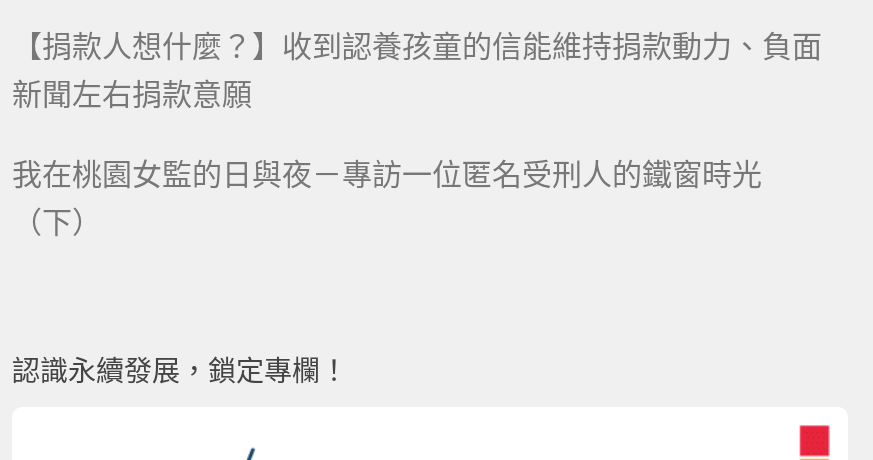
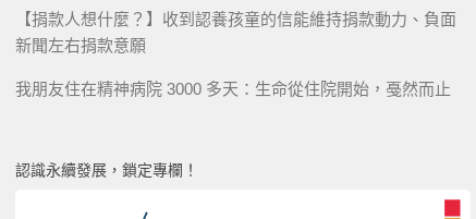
[12,156,762,238] 我在桃園女監的日與夜－專訪一位匿名受刑人的鐵窗時光 | （下） -> [15,80,451,98] 我朋友住在精神病院 3000 多天：生命從住院開始，戞然而止

